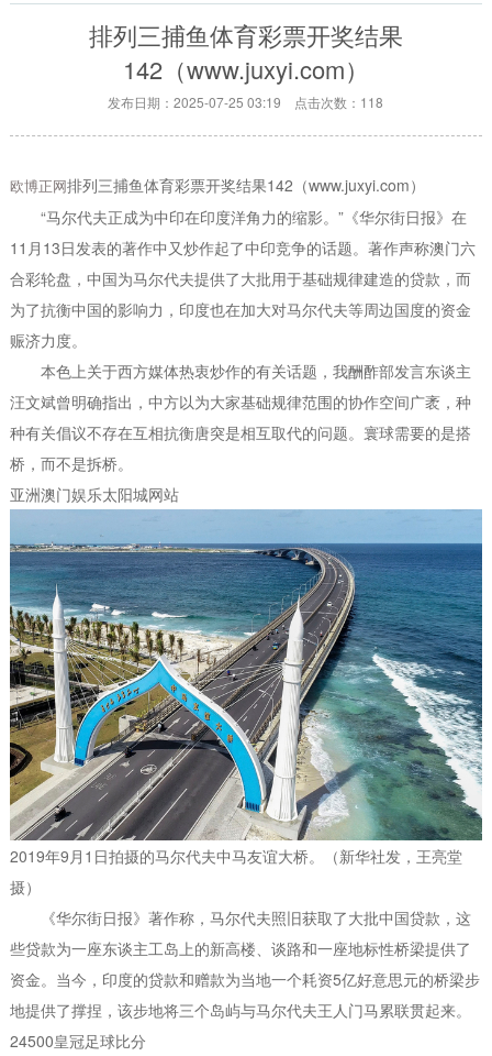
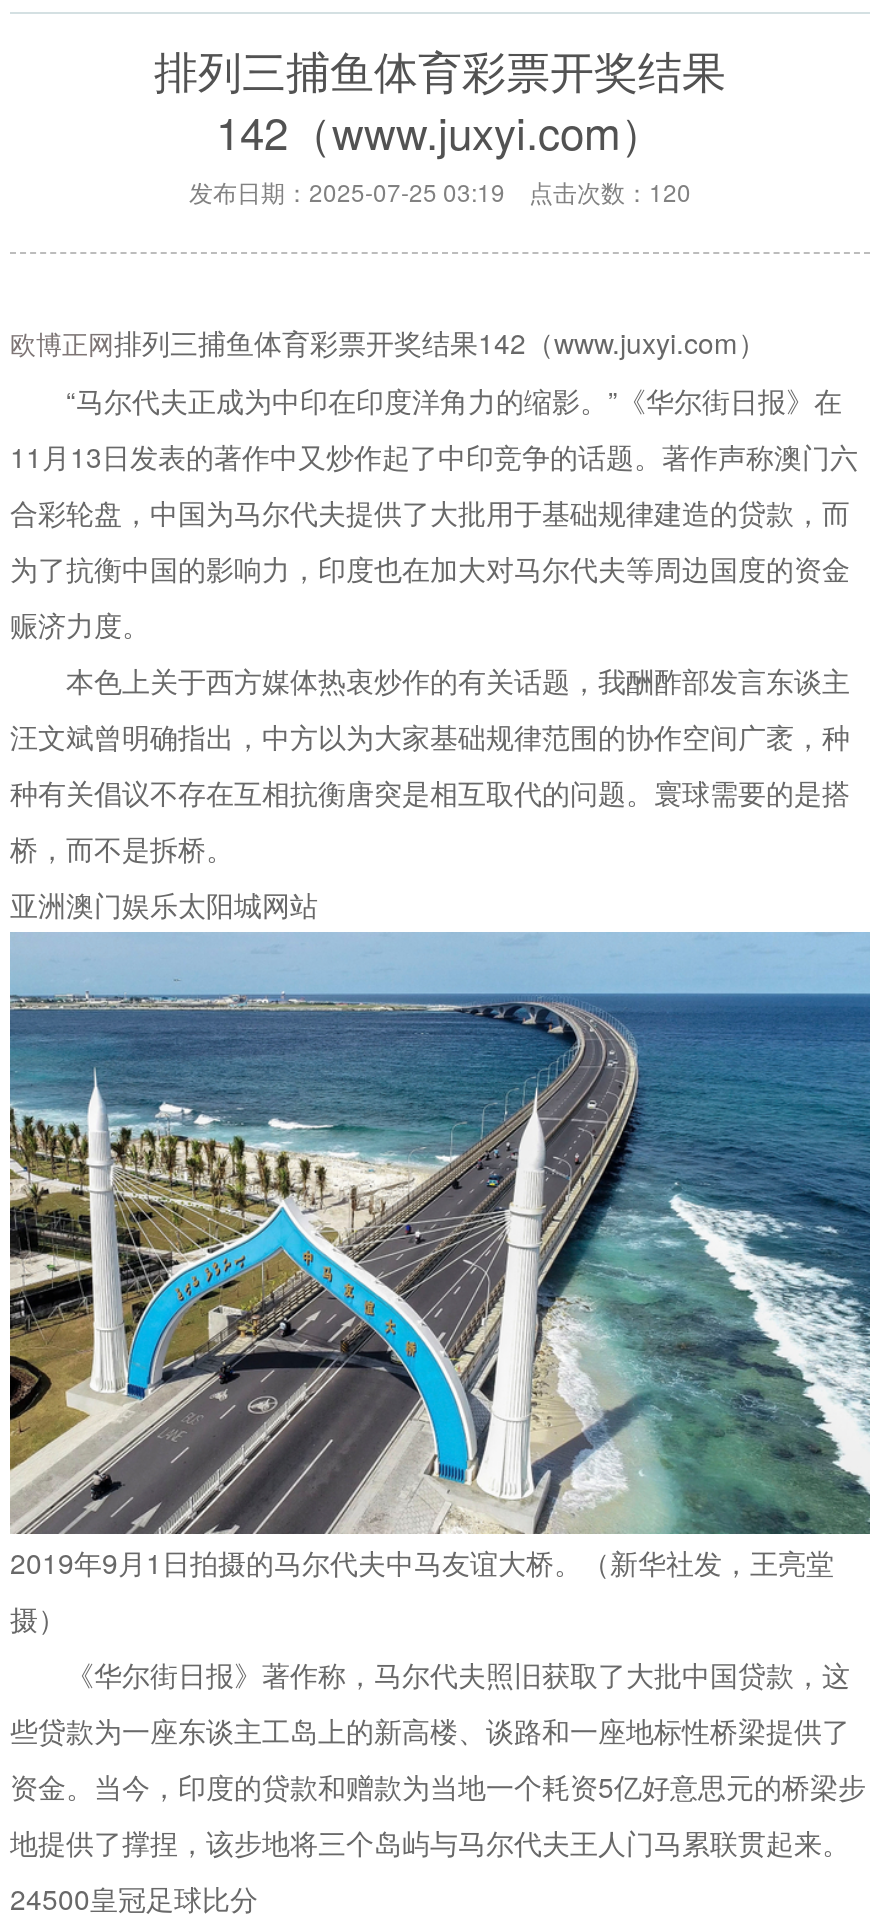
[108,92,384,111] 发布日期：2025-07-25 03:19 点击次数：118 -> [189,173,691,207] 发布日期：2025-07-25 03:19 点击次数：120

